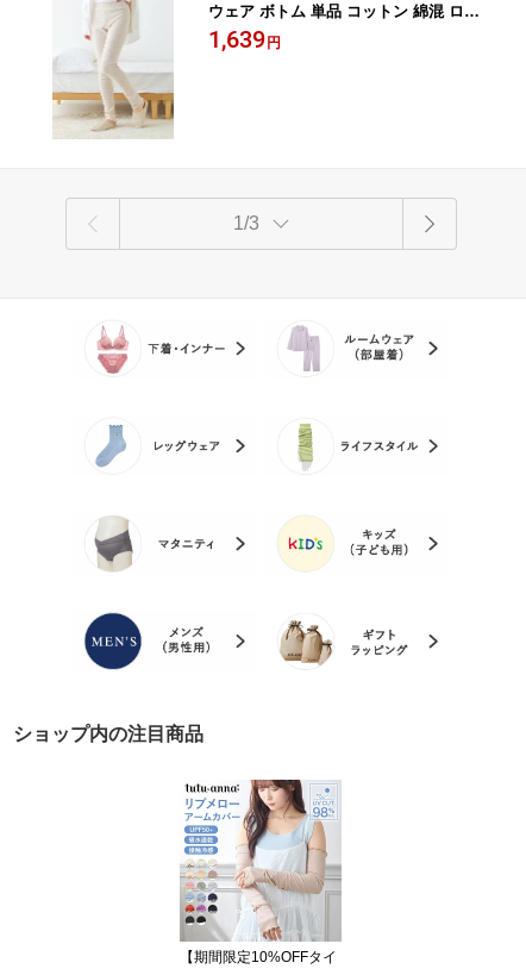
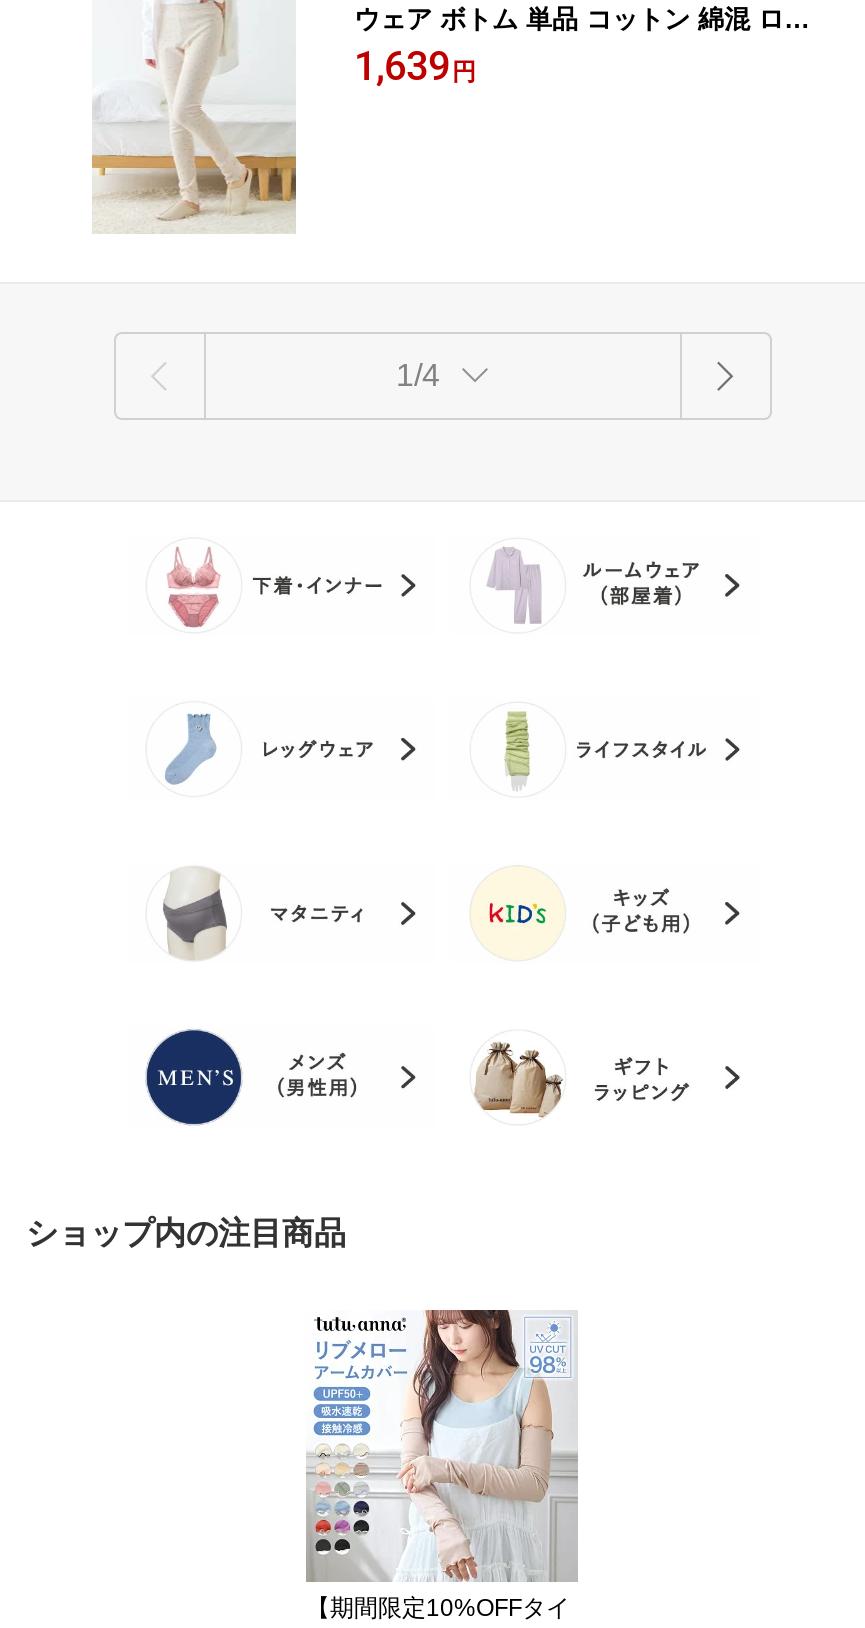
[233,213,259,233] 1/3 -> [396,358,440,392] 1/4

